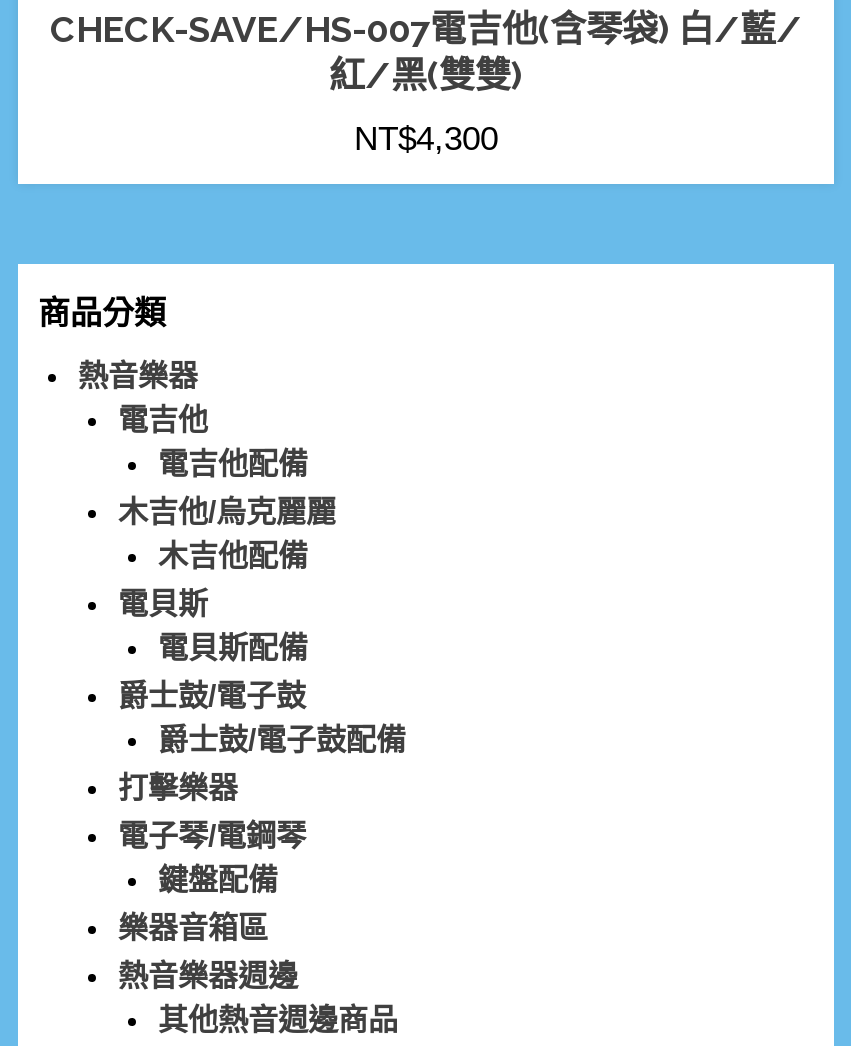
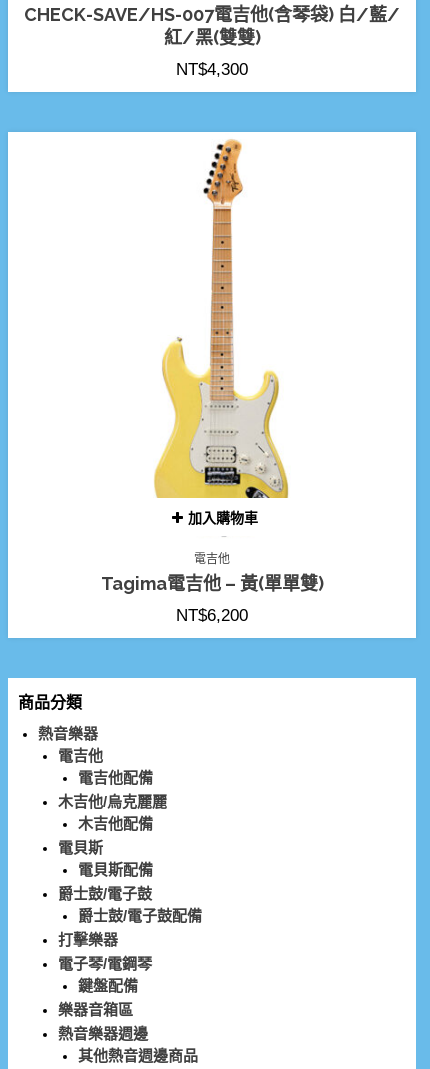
none -> [100,138,323,625] [image] | 加入購物車 | 電吉他 | Tagima電吉他 – 黃(單單雙) | NT$6,200

